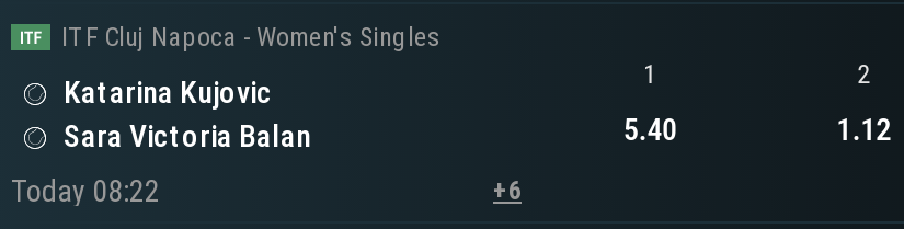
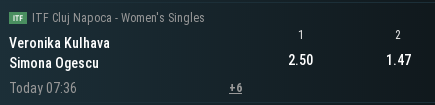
[64,75,311,154] Katarina Kujovic | Sara Victoria Balan -> [9,35,110,71] Veronika Kulhava | Simona Ogescu
[623,111,678,146] 5.40 -> [288,52,313,68] 2.50
[837,111,892,146] 1.12 -> [386,52,411,68] 1.47
[11,174,160,209] Today 08:22 -> [9,80,77,96] Today 07:36

